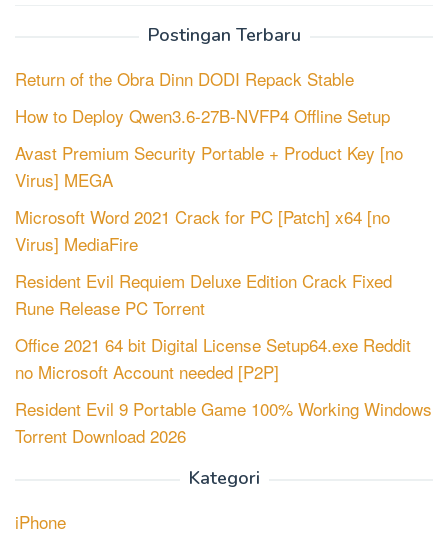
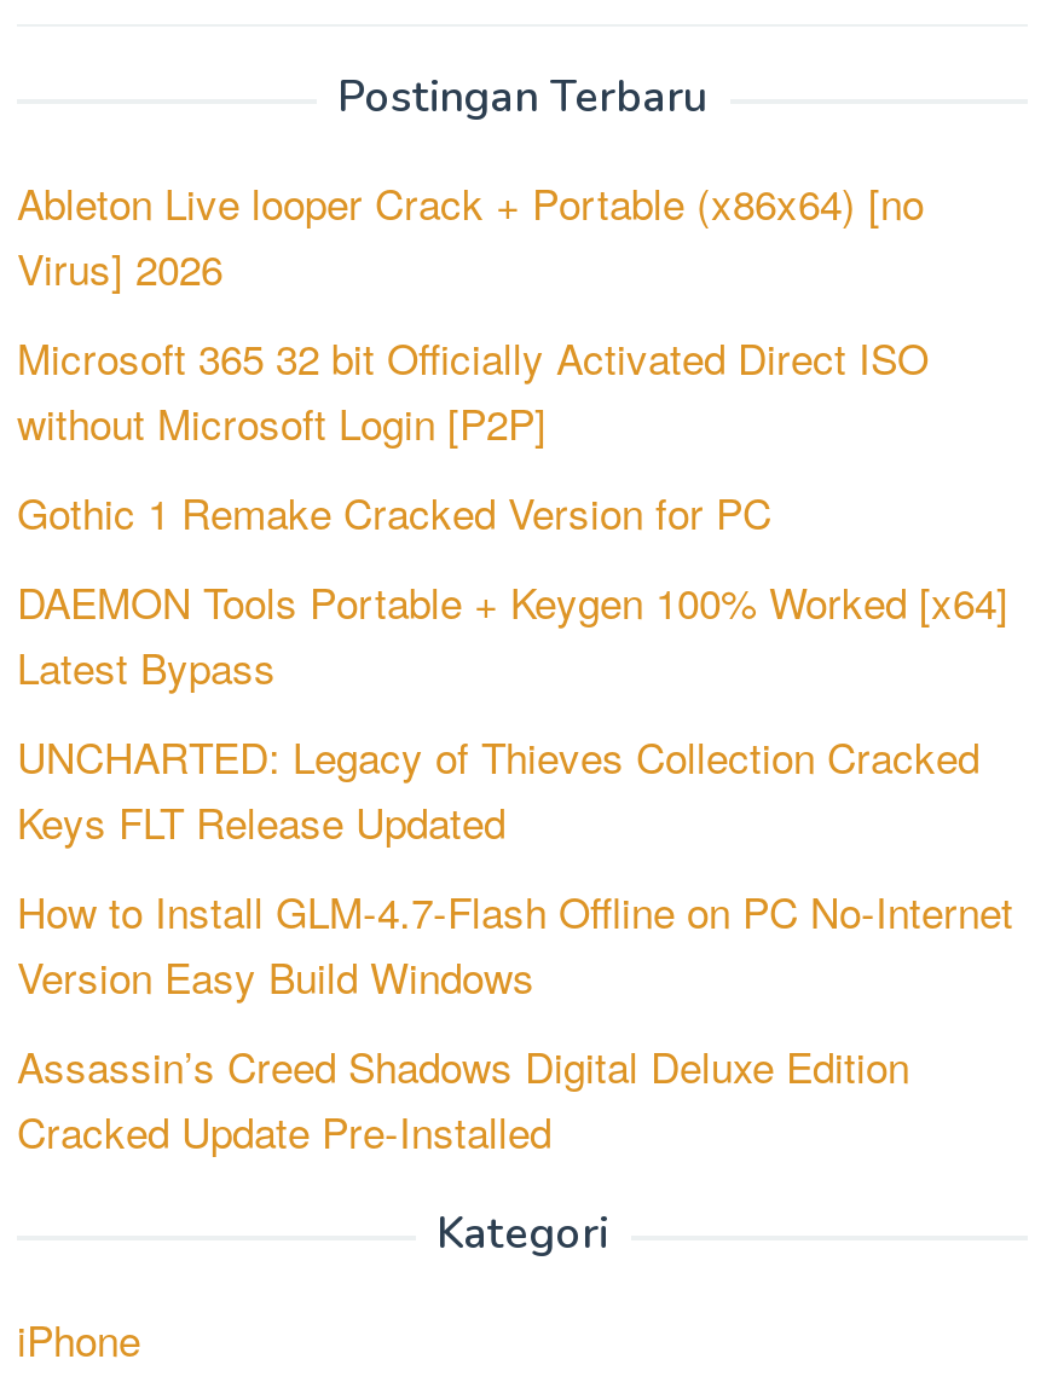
[15,66,354,91] Return of the Obra Dinn DODI Repack Stable -> [17,172,924,298] Ableton Live looper Crack + Portable (x86x64) [no | Virus] 2026
[15,103,390,128] How to Deploy Qwen3.6-27B-NVFP4 Offline Setup -> [17,327,929,453] Microsoft 365 32 bit Officially Activated Direct ISO | without Microsoft Login [P2P]
[15,140,403,192] Avast Premium Security Portable + Product Key [no | Virus] MEGA -> [17,482,771,542] Gothic 1 Remake Cracked Version for PC
[15,204,390,256] Microsoft Word 2021 Crack for PC [Patch] x64 [no | Virus] MediaFire -> [17,571,1008,697] DAEMON Tools Portable + Keygen 100% Worked [x64] | Latest Bypass
[15,268,392,320] Resident Evil Requiem Deluxe Edition Crack Fixed | Rune Release PC Torrent -> [17,726,979,852] UNCHARTED: Legacy of Thieves Collection Cracked | Keys FLT Release Updated
[15,332,411,384] Office 2021 64 bit Digital License Setup64.exe Reddit | no Microsoft Account needed [P2P] -> [17,881,1013,1007] How to Install GLM-4.7-Flash Offline on PC No-Internet | Version Easy Build Windows
[15,396,432,448] Resident Evil 9 Portable Game 100% Working Windows | Torrent Download 2026 -> [17,1036,909,1161] Assassin’s Creed Shadows Digital Deluxe Edition | Cracked Update Pre-Installed

